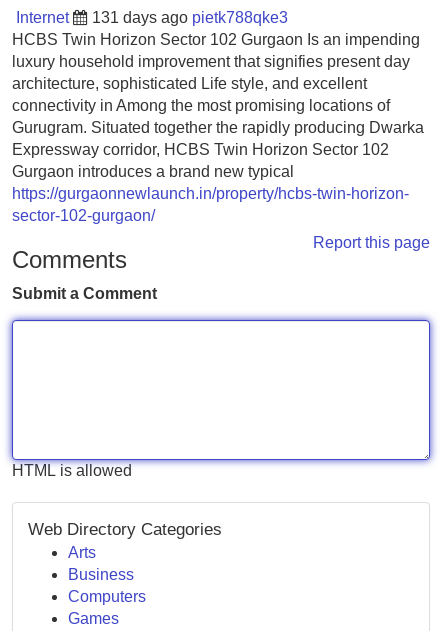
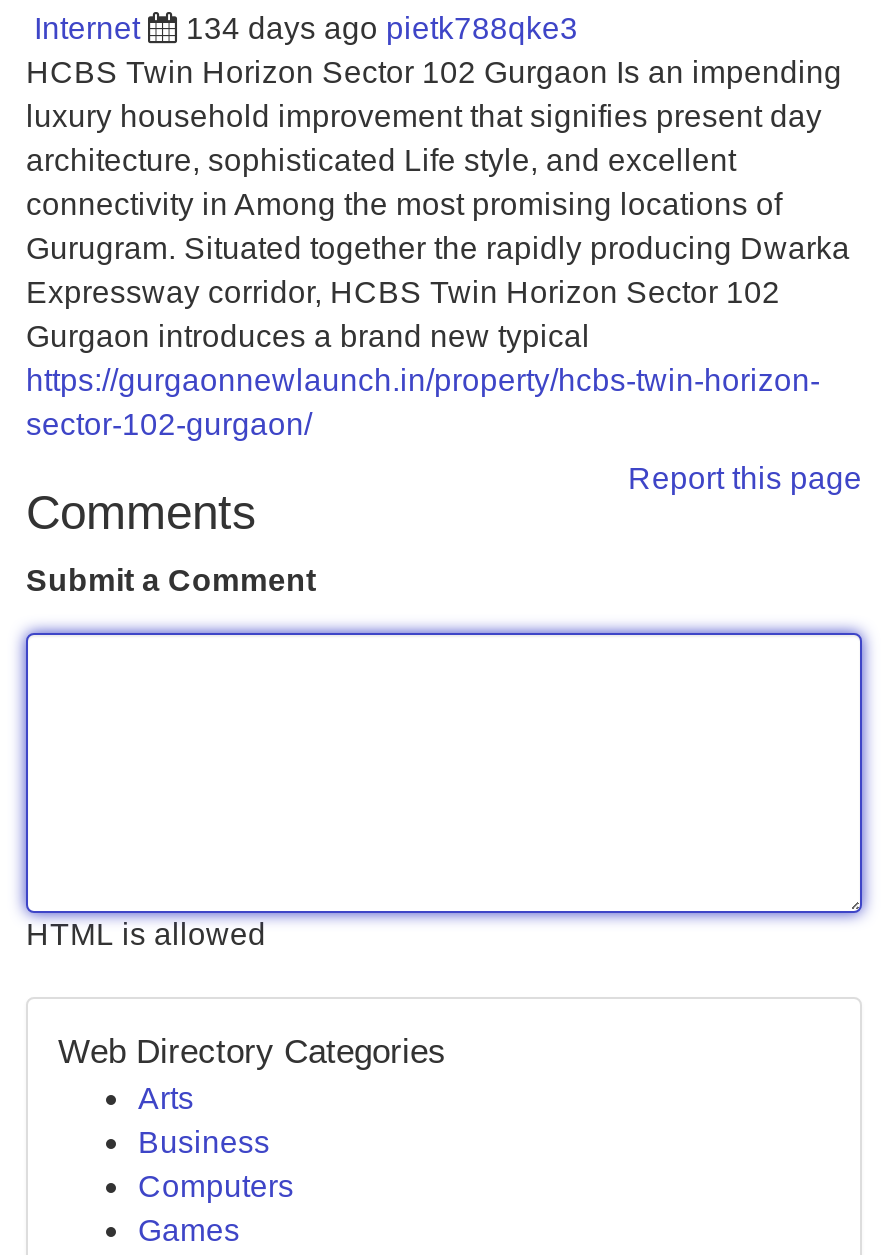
[92,9,288,26] 131 days ago pietk788qke3 -> [186,11,578,45] 134 days ago pietk788qke3

